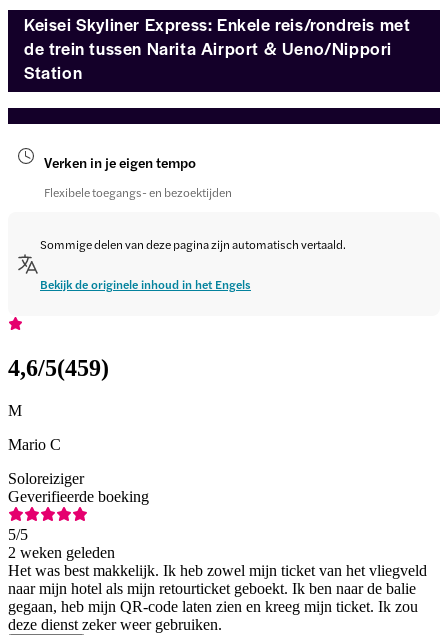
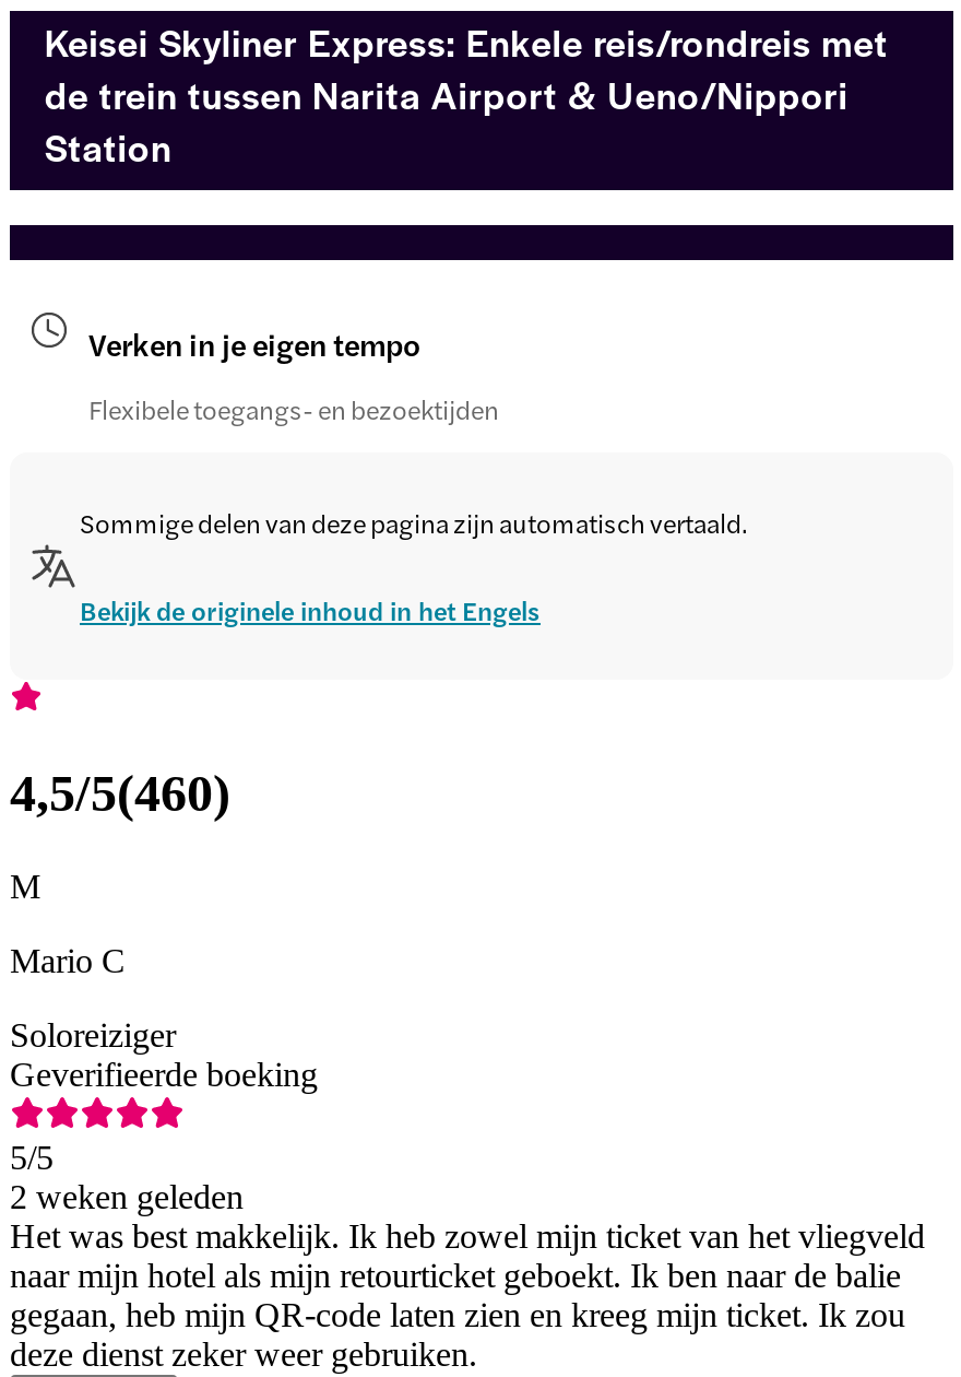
[8,355,109,381] 4,6/5(459) -> [10,765,230,821] 4,5/5(460)

